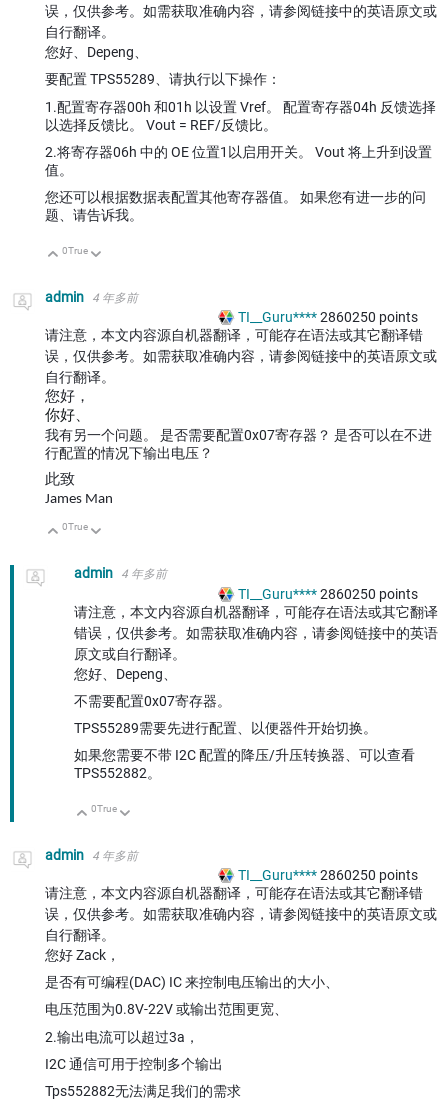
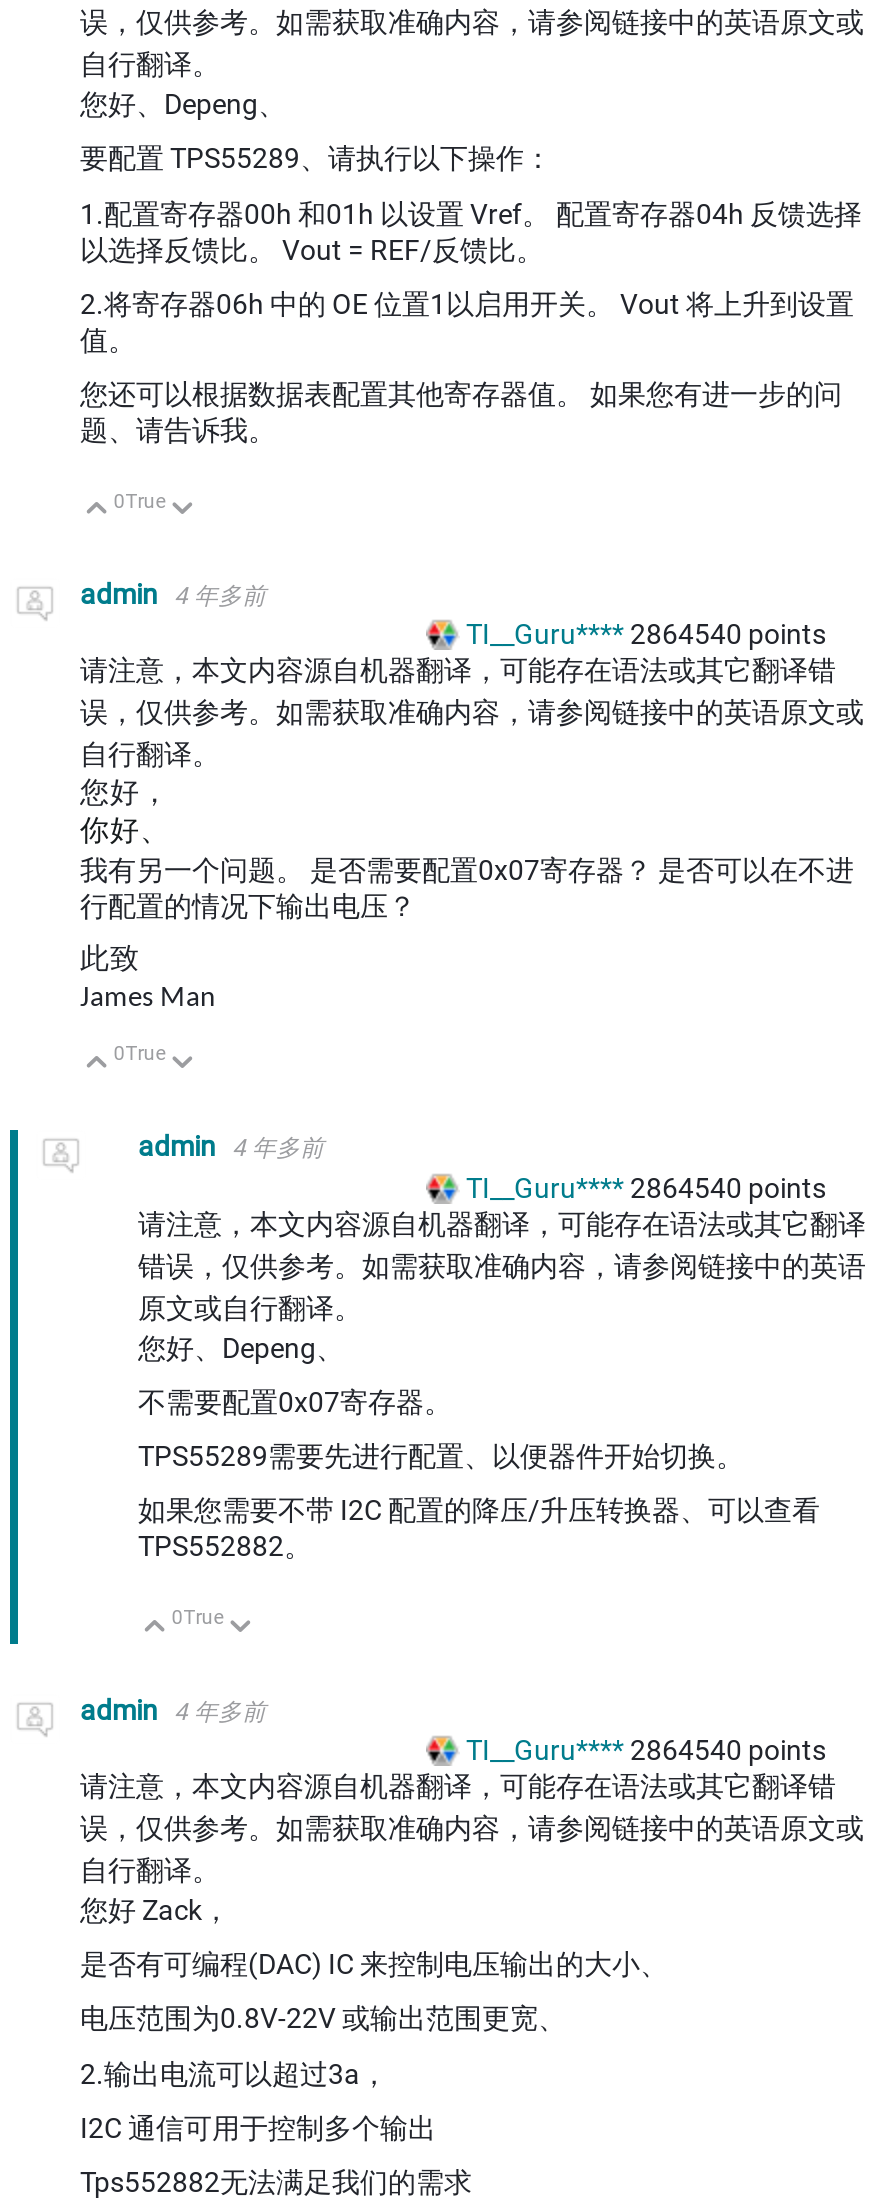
[238,309,418,325] TI__Guru**** 2860250 points -> [466,618,826,650] TI__Guru**** 2864540 points
[238,585,418,601] TI__Guru**** 2860250 points -> [466,1171,826,1203] TI__Guru**** 2864540 points
[238,867,418,883] TI__Guru**** 2860250 points -> [466,1734,826,1766] TI__Guru**** 2864540 points

